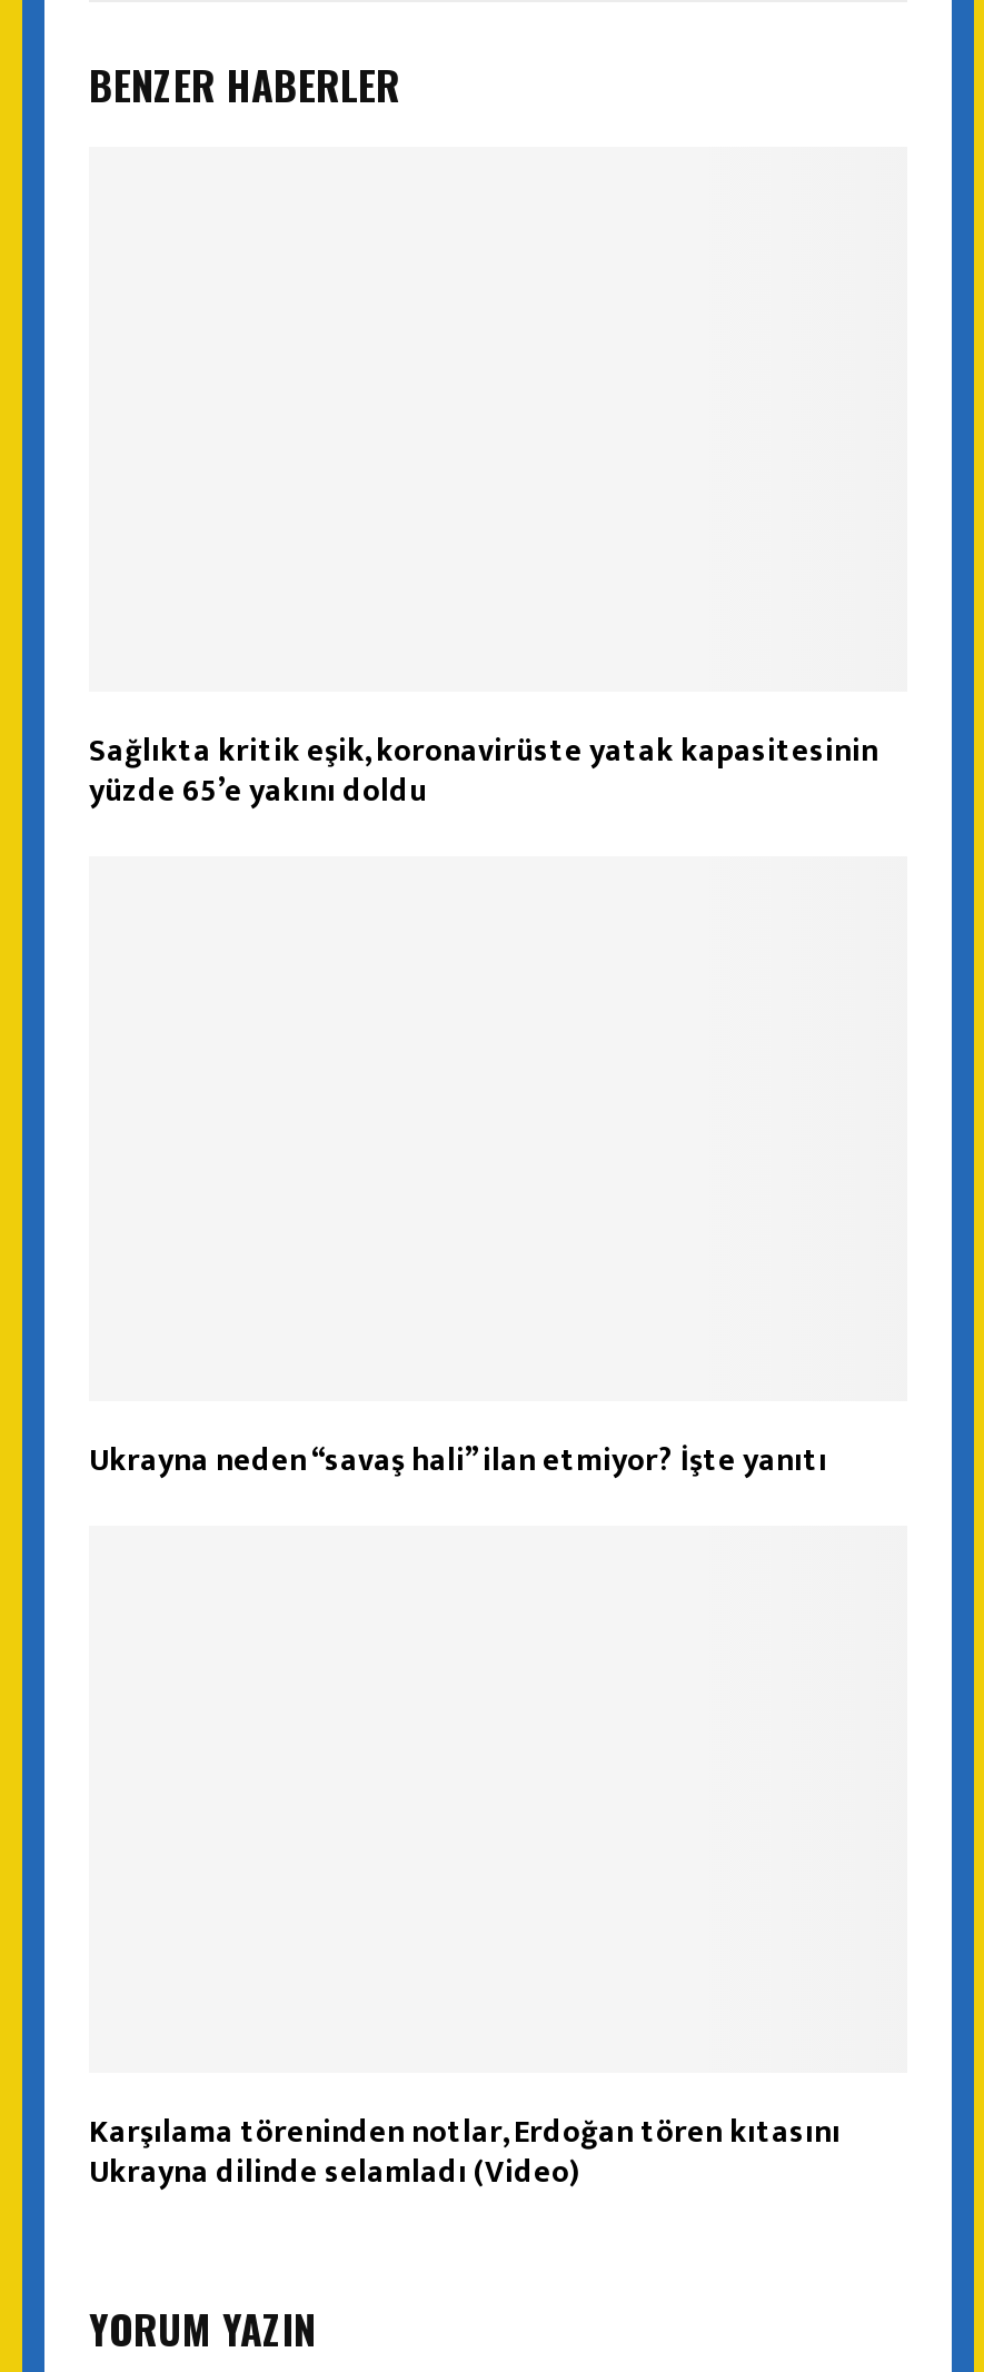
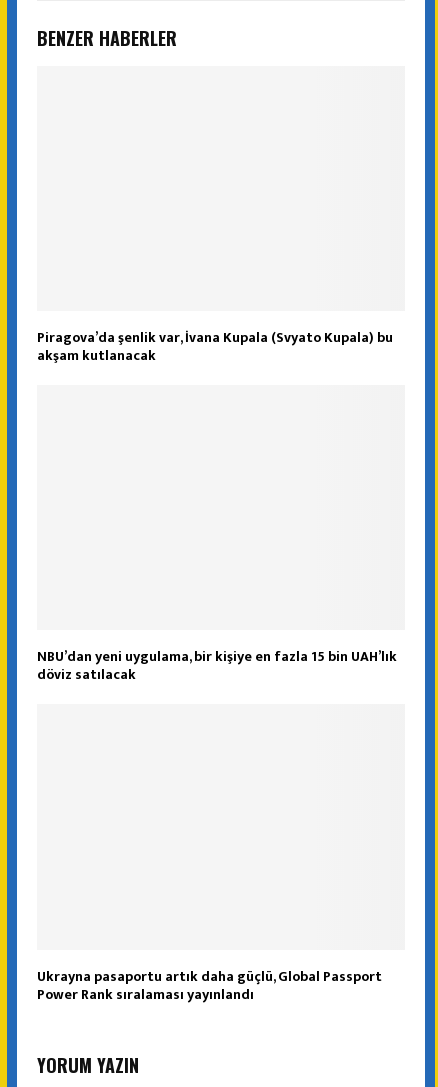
[89,726,878,817] Sağlıkta kritik eşik, koronavirüste yatak kapasitesinin | yüzde 65’e yakını doldu -> [37,326,393,367] Piragova’da şenlik var, İvana Kupala (Svyato Kupala) bu | akşam kutlanacak
[89,1436,827,1487] Ukrayna neden “savaş hali” ilan etmiyor? İşte yanıtı -> [37,645,397,686] NBU’dan yeni uygulama, bir kişiye en fazla 15 bin UAH’lık | döviz satılacak
[89,2106,841,2197] Karşılama töreninden notlar, Erdoğan tören kıtasını | Ukrayna dilinde selamladı (Video) -> [37,965,382,1006] Ukrayna pasaportu artık daha güçlü, Global Passport | Power Rank sıralaması yayınlandı

